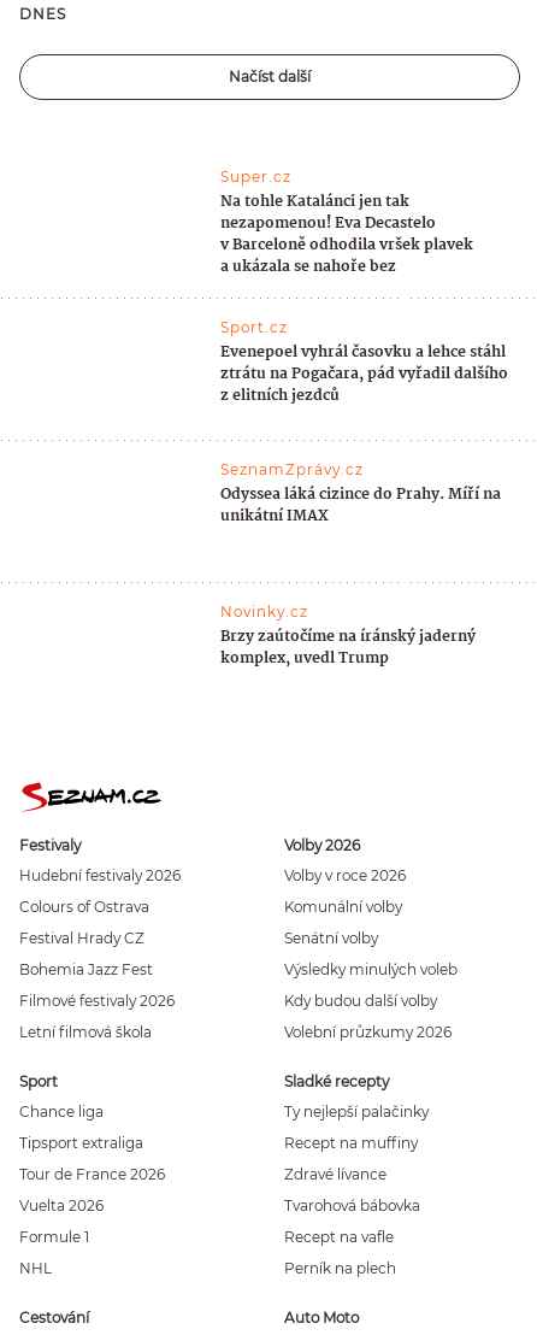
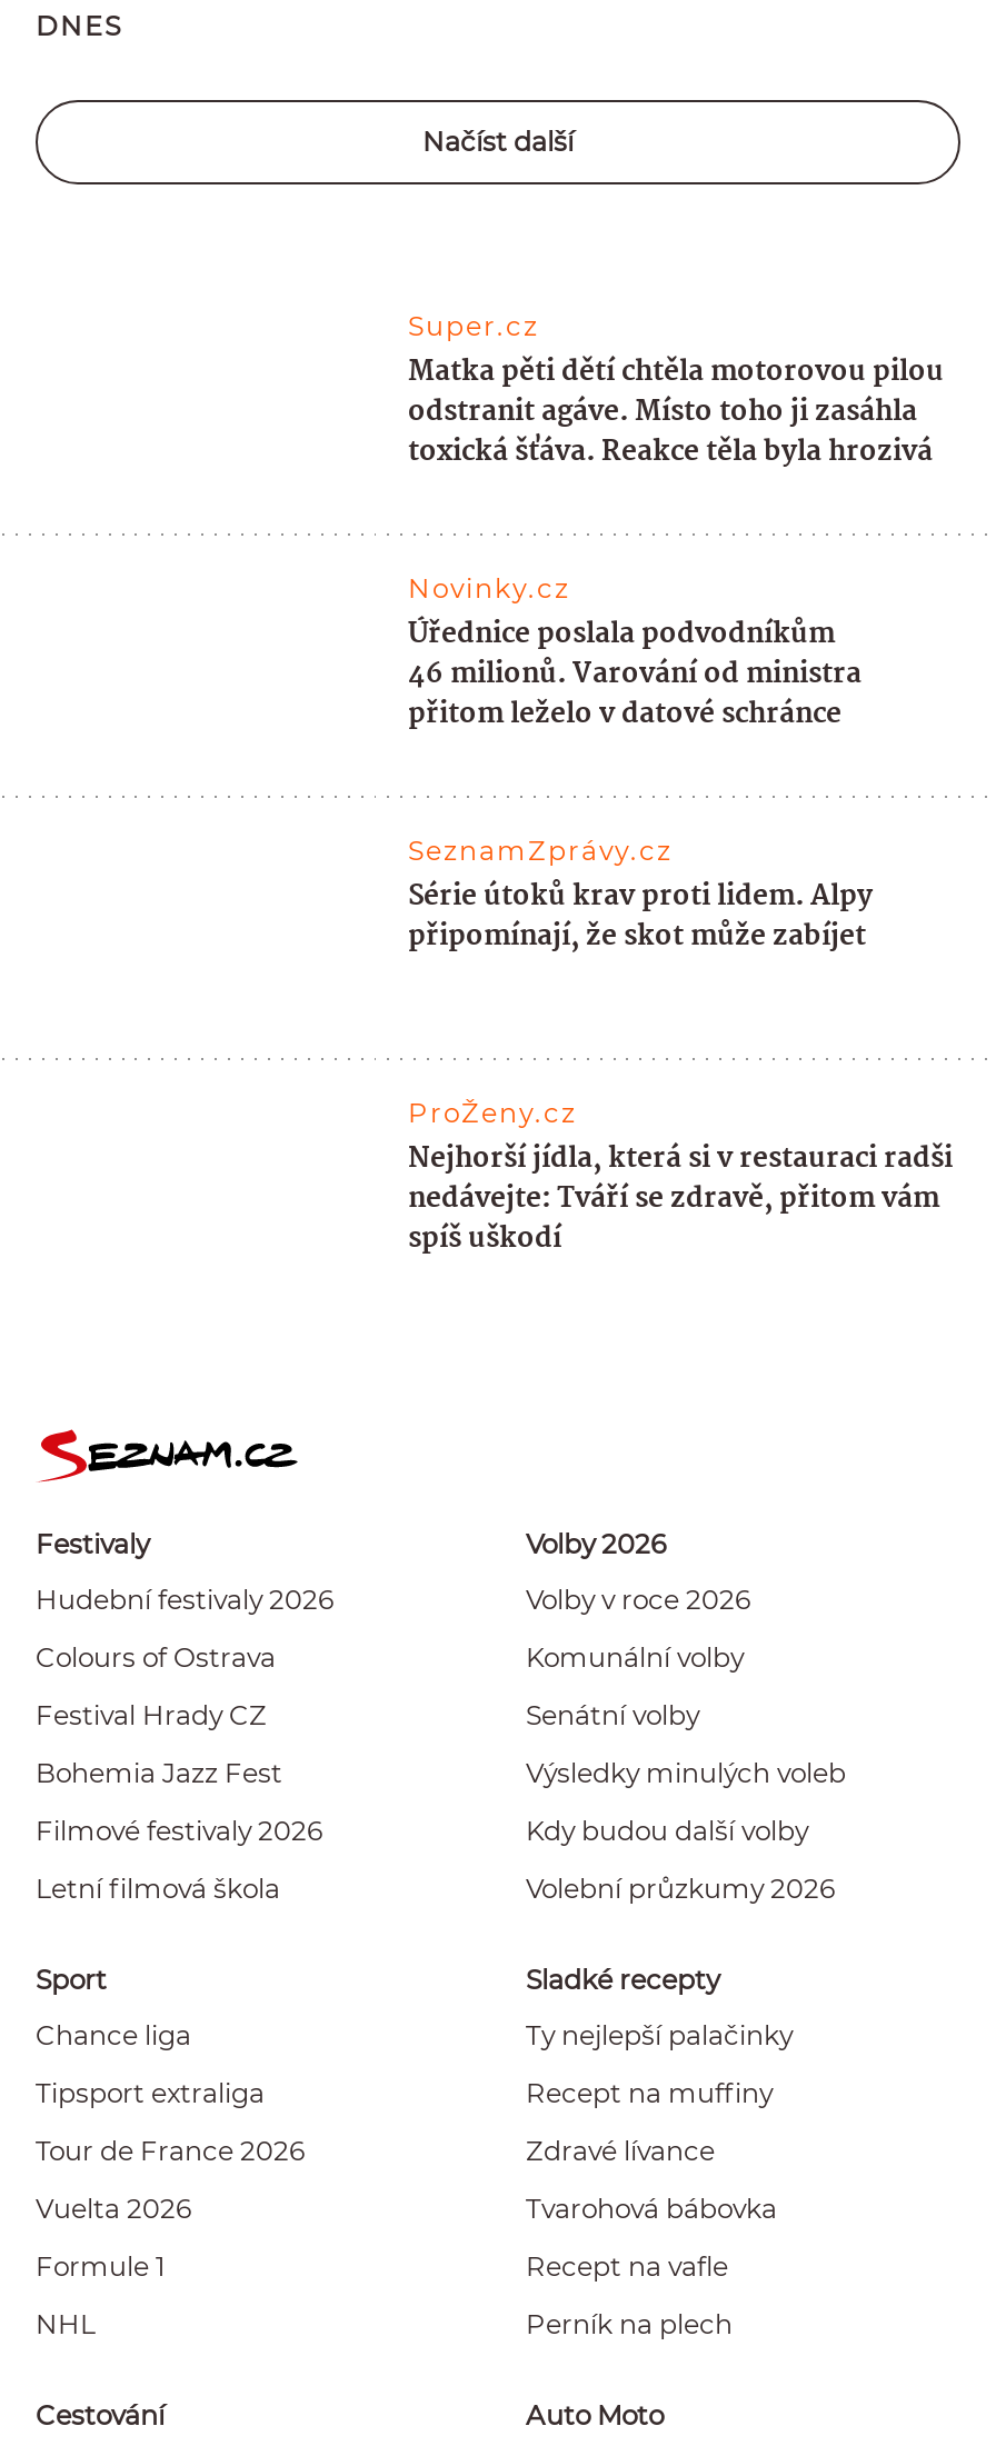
[221,189,474,279] Na tohle Katalánci jen tak | nezapomenou! Eva Decastelo | v Barceloně odhodila vršek plavek | a ukázala se nahoře bez -> [408,349,944,475] Matka pěti dětí chtěla motorovou pilou | odstranit agáve. Místo toho ji zasáhla | toxická šťáva. Reakce těla byla hrozivá
[221,318,509,408] Sport.cz | Evenepoel vyhrál časovku a lehce stáhl | ztrátu na Pogačara, pád vyřadil dalšího | z elitních jezdců -> [408,571,861,738] Novinky.cz | Úřednice poslala podvodníkům | 46 milionů. Varování od ministra | přitom leželo v datové schránce
[221,482,501,529] Odyssea láká cizince do Prahy. Míří na | unikátní IMAX -> [408,874,873,961] Série útoků krav proti lidem. Alpy | připomínají, že skot může zabíjet
[221,603,476,671] Novinky.cz | Brzy zaútočíme na íránský jaderný | komplex, uvedl Trump -> [408,1097,953,1263] ProŽeny.cz | Nejhorší jídla, která si v restauraci radši | nedávejte: Tváří se zdravě, přitom vám | spíš uškodí

